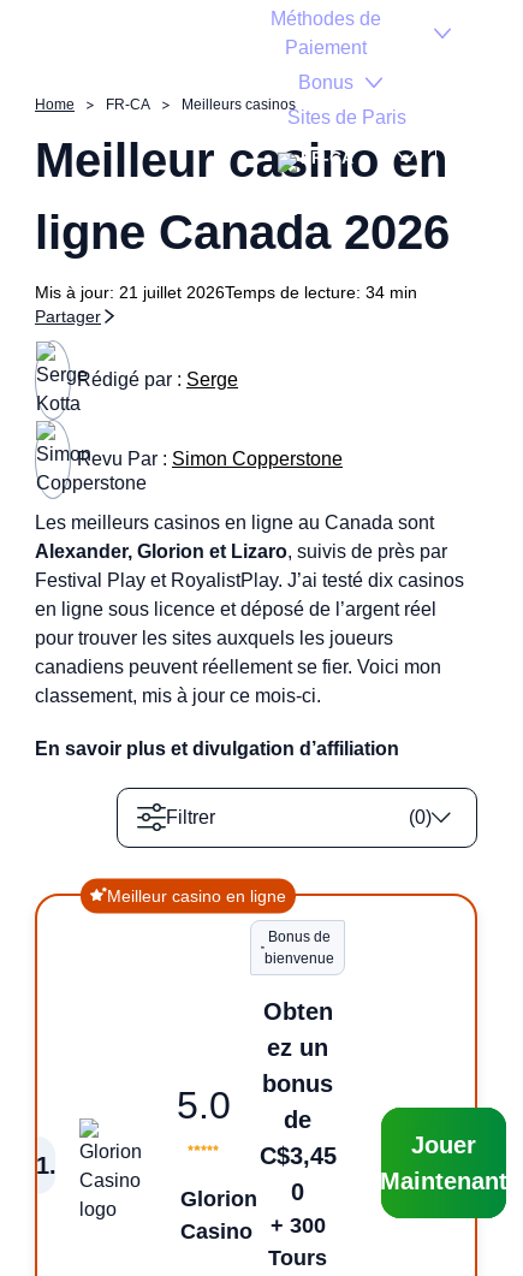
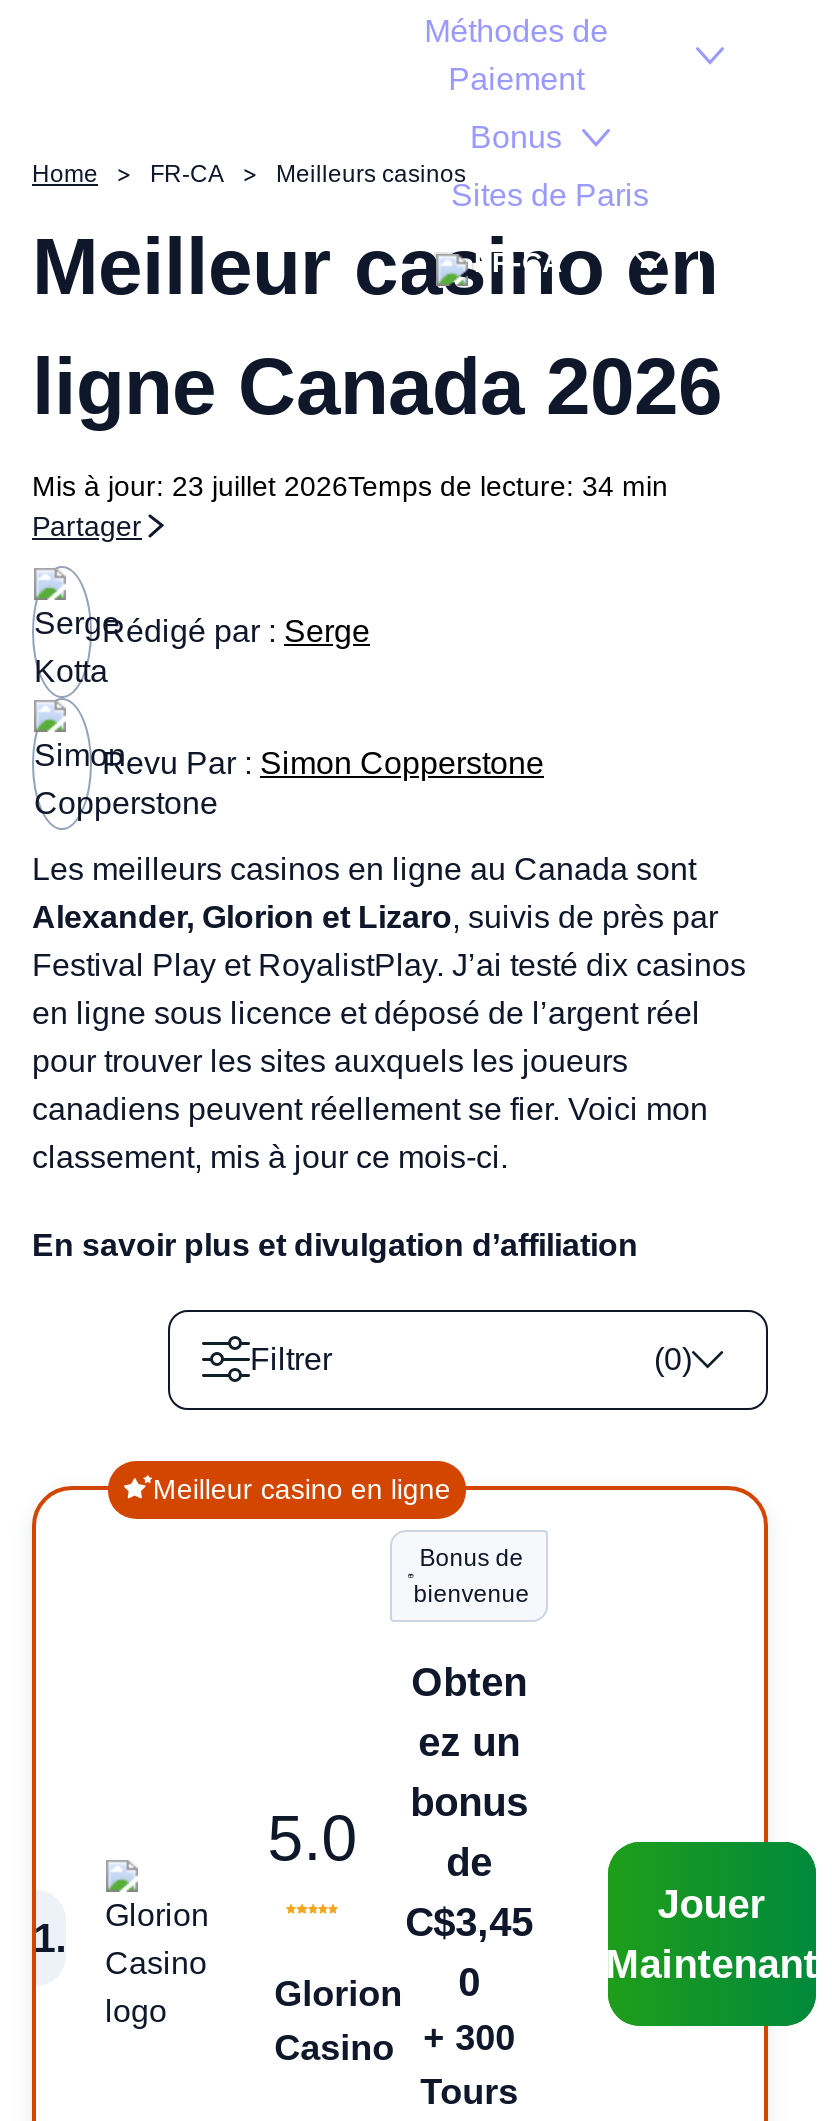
[35,283,417,302] Mis à jour: 21 juillet 2026Temps de lecture: 34 min -> [32,470,668,502] Mis à jour: 23 juillet 2026Temps de lecture: 34 min

